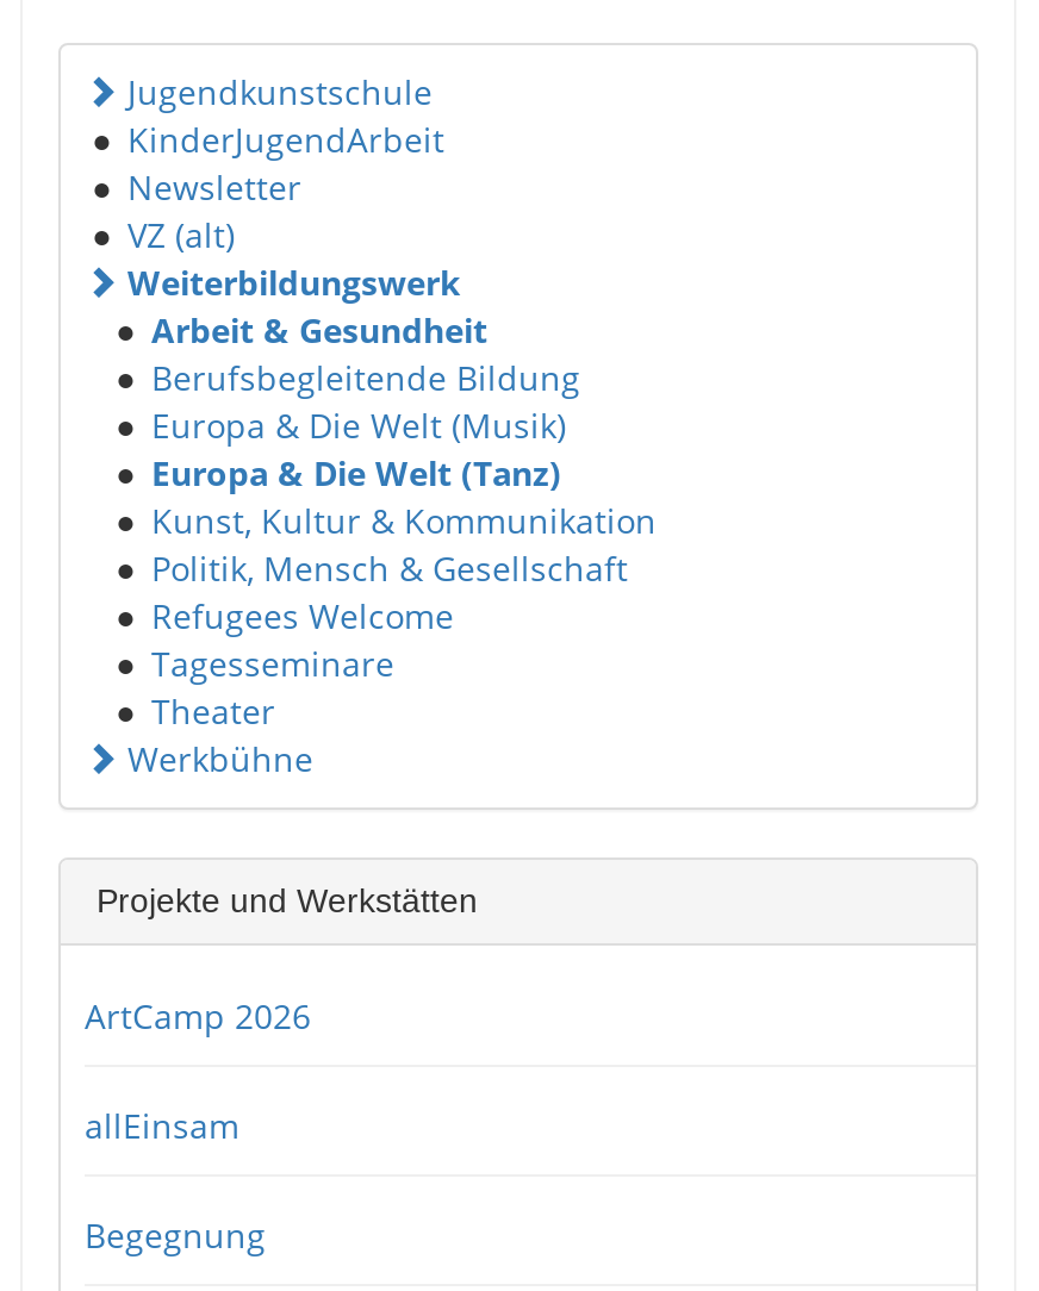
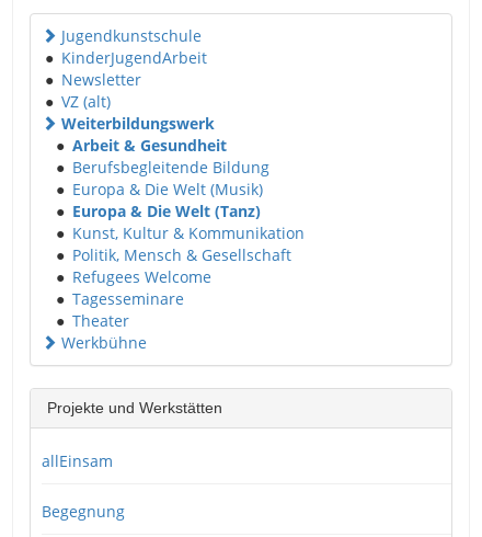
[85,995,311,1040] ArtCamp 2026 -> none

